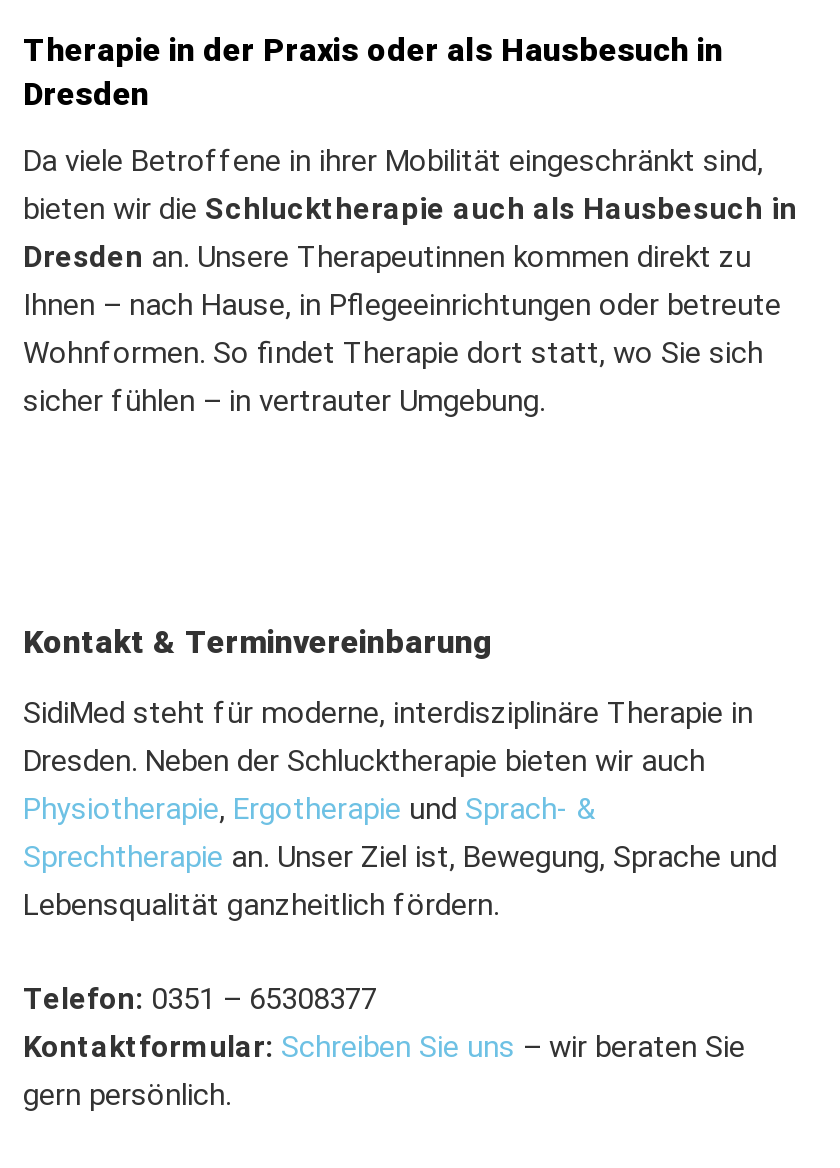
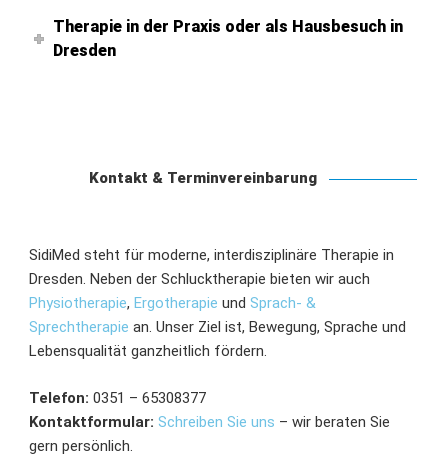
[23,143,797,419] Da viele Betroffene in ihrer Mobilität eingeschränkt sind, | bieten wir die Schlucktherapie auch als Hausbesuch in | Dresden an. Unsere Therapeutinnen kommen direkt zu | Ihnen – nach Hause, in Pflegeeinrichtungen oder betreute | Wohnformen. So findet Therapie dort statt, wo Sie sich | sicher fühlen – in vertrauter Umgebung. -> none
moved [23,623,493,661] -> [89,169,317,187]: Kontakt & Terminvereinbarung

